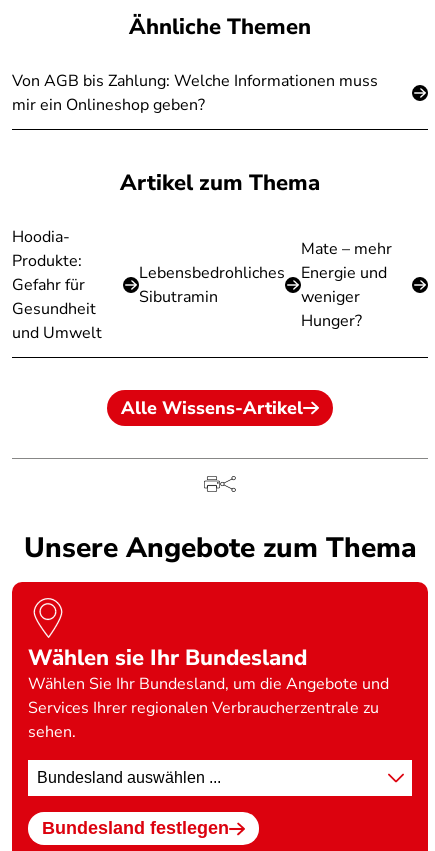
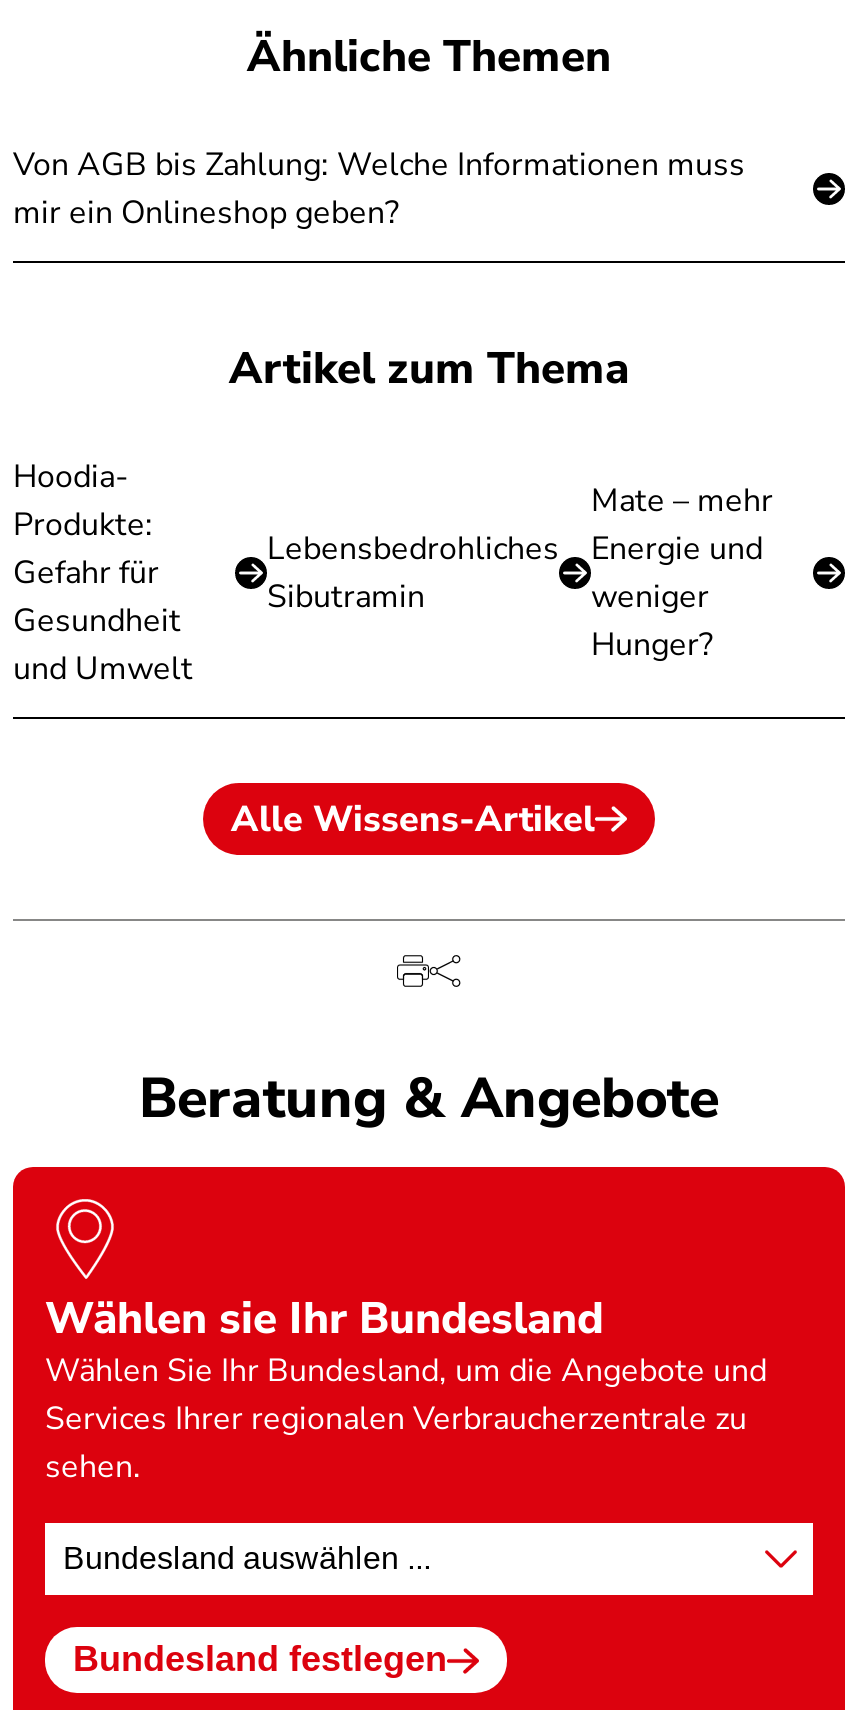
[23,529,416,567] Unsere Angebote zum Thema -> [139,1061,719,1137] Beratung & Angebote

